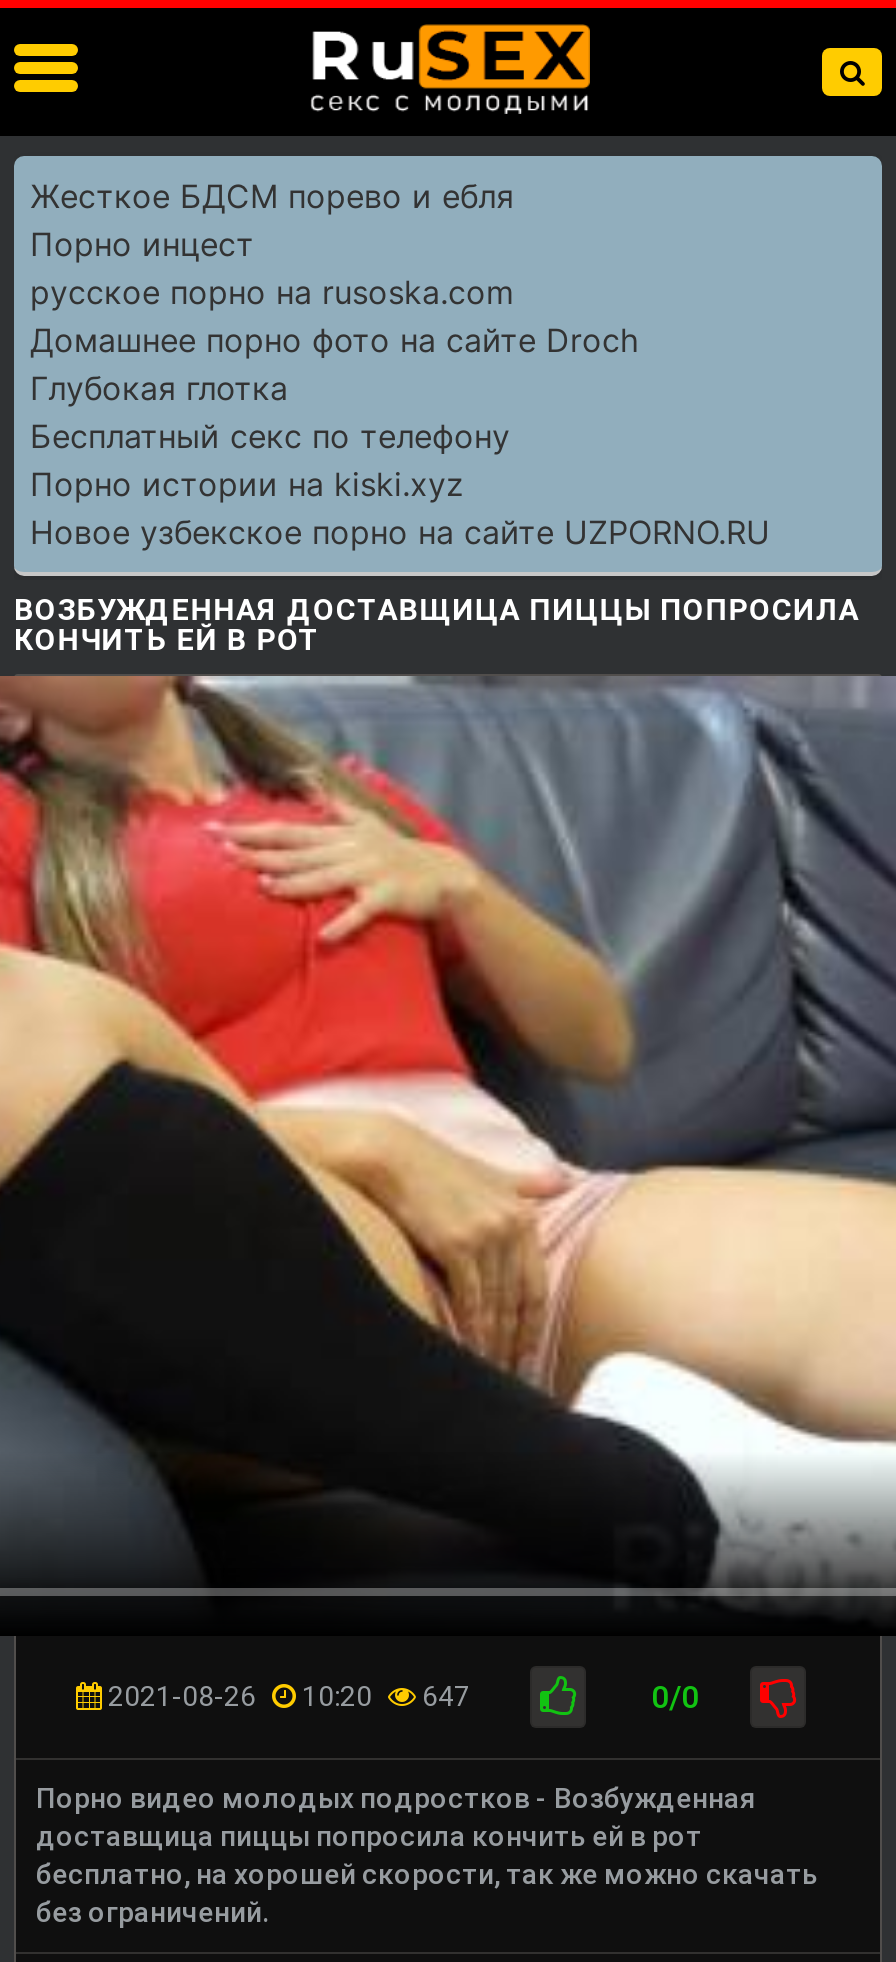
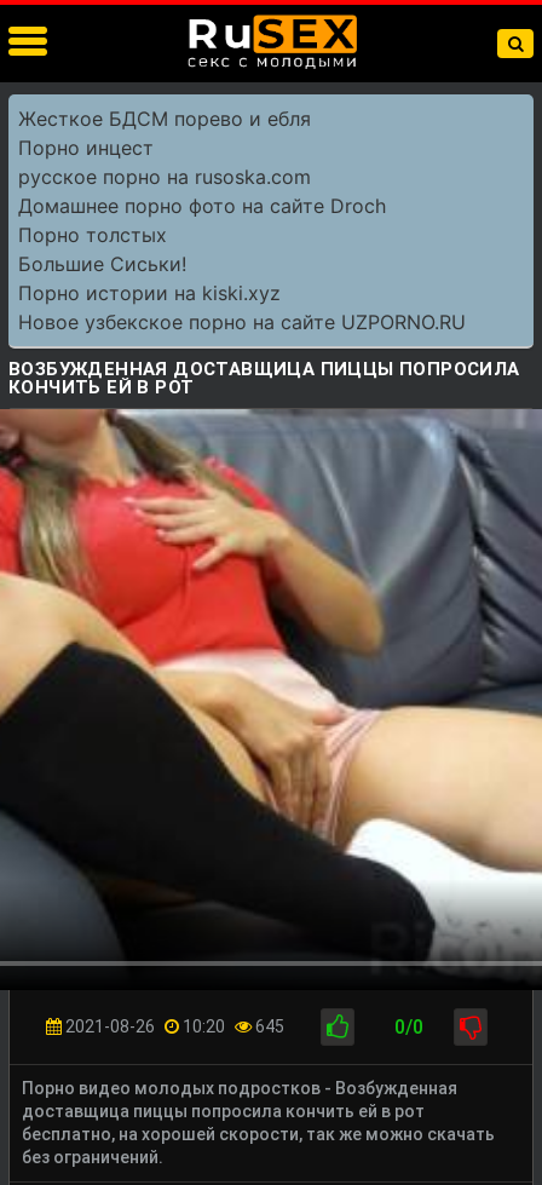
[30,368,510,456] Глубокая глотка | Бесплатный секс по телефону -> [18,223,186,276] Порно толстых | Большие Сиськи!
[102,1680,470,1712] 2021-08-26 10:20 647 -> [62,1017,284,1036] 2021-08-26 10:20 645

